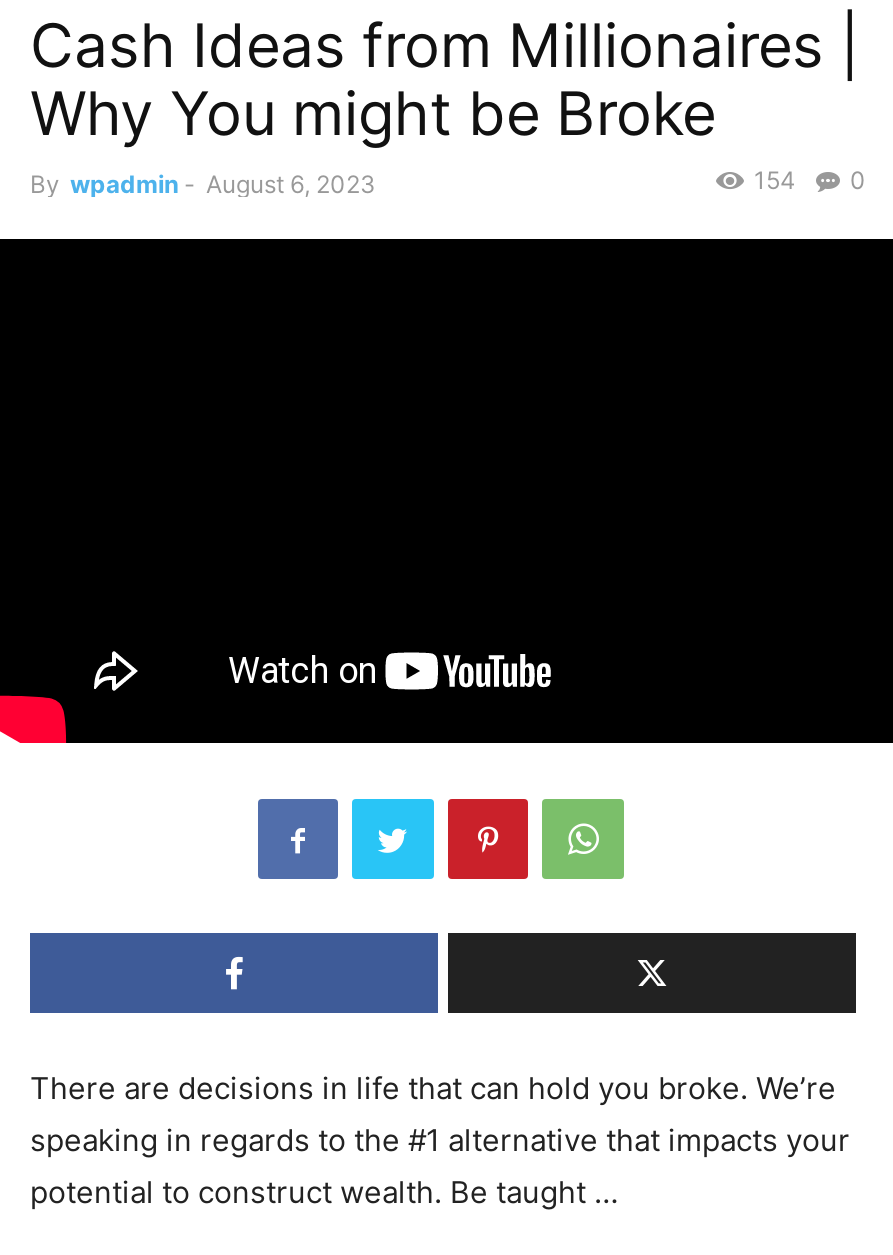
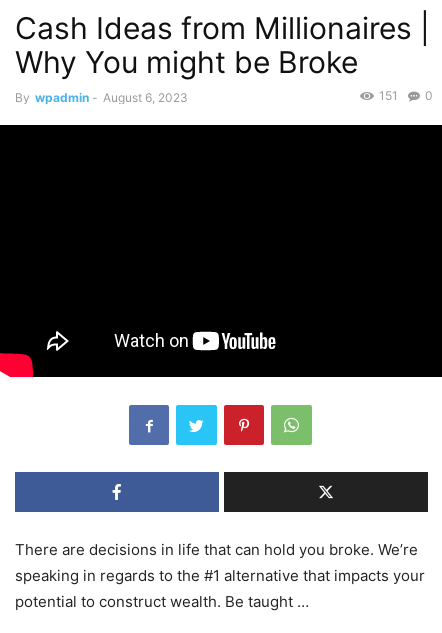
[754,165,866,195] 154 0 -> [379,88,433,103] 151 0

